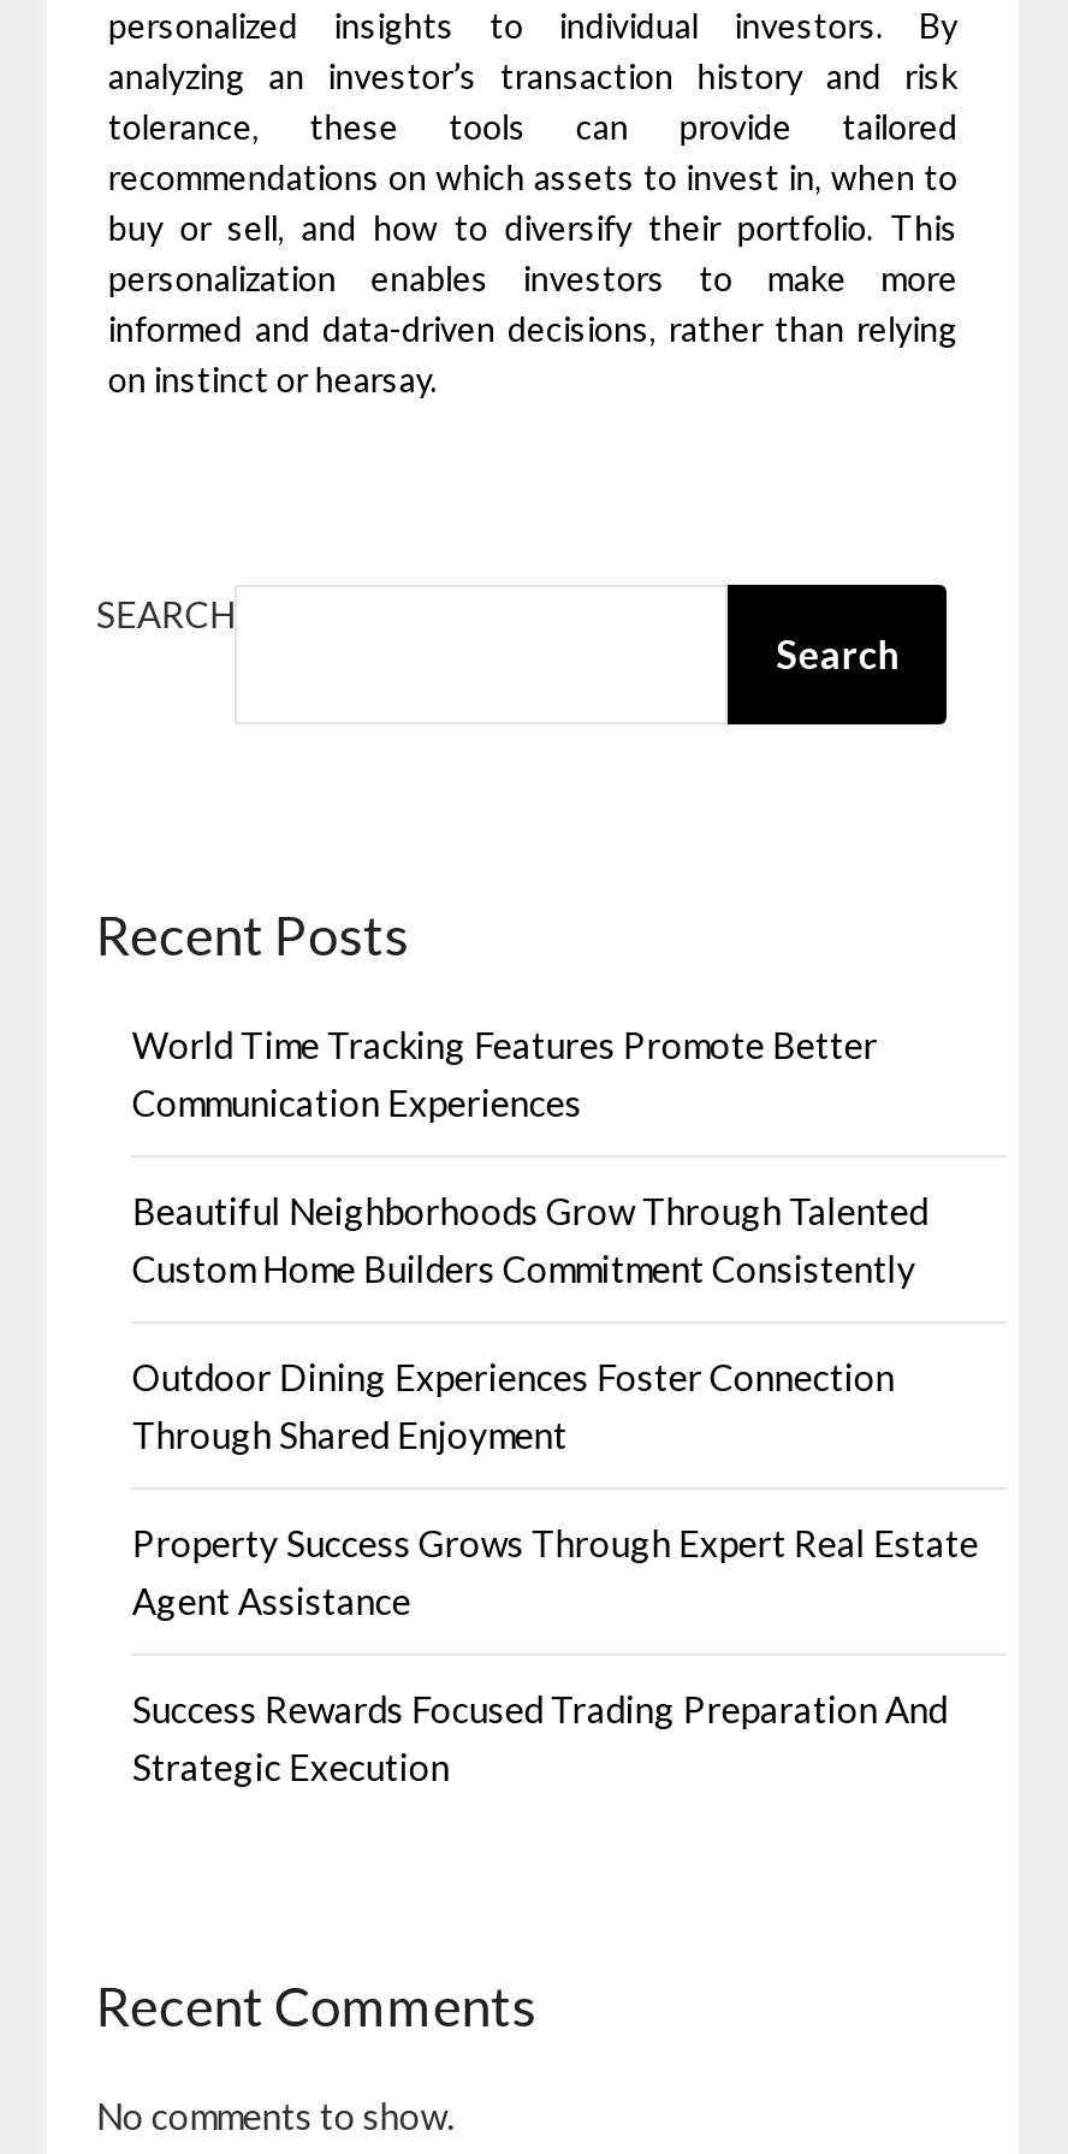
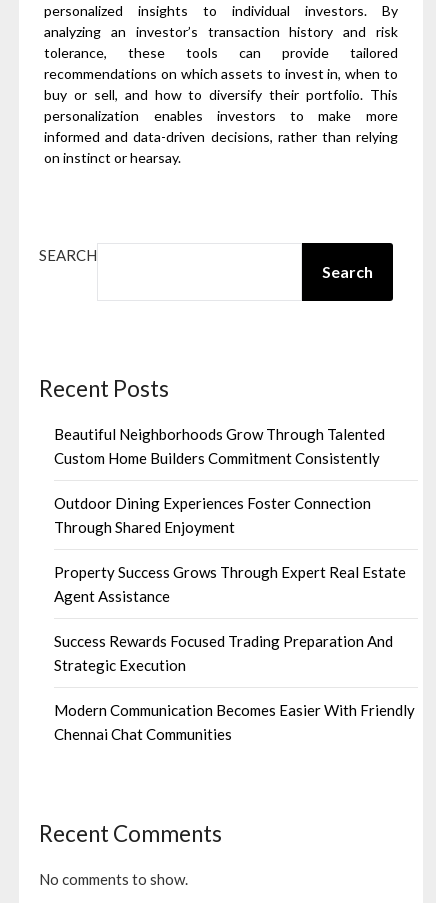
[132,1023,878,1124] World Time Tracking Features Promote Better | Communication Experiences -> none
moved [132,1189,979,1789] -> [54,425,406,674]: Beautiful Neighborhoods Grow Through Talented | Custom Home Builders Commitment Consistently | Outdoor Dining Experiences Foster Connection | Through Shared Enjoyment | Property Success Grows Through Expert Real Estate | Agent Assistance | Success Rewards Focused Trading Preparation And | Strategic Execution
none -> [54,701,415,743] Modern Communication Becomes Easier With Friendly | Chennai Chat Communities

